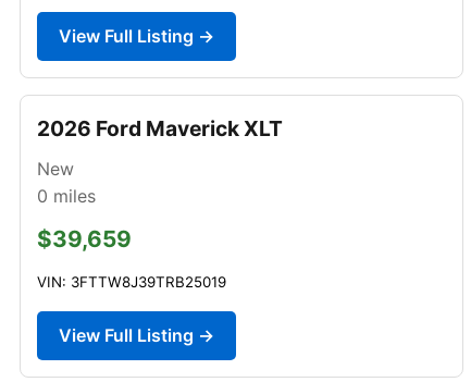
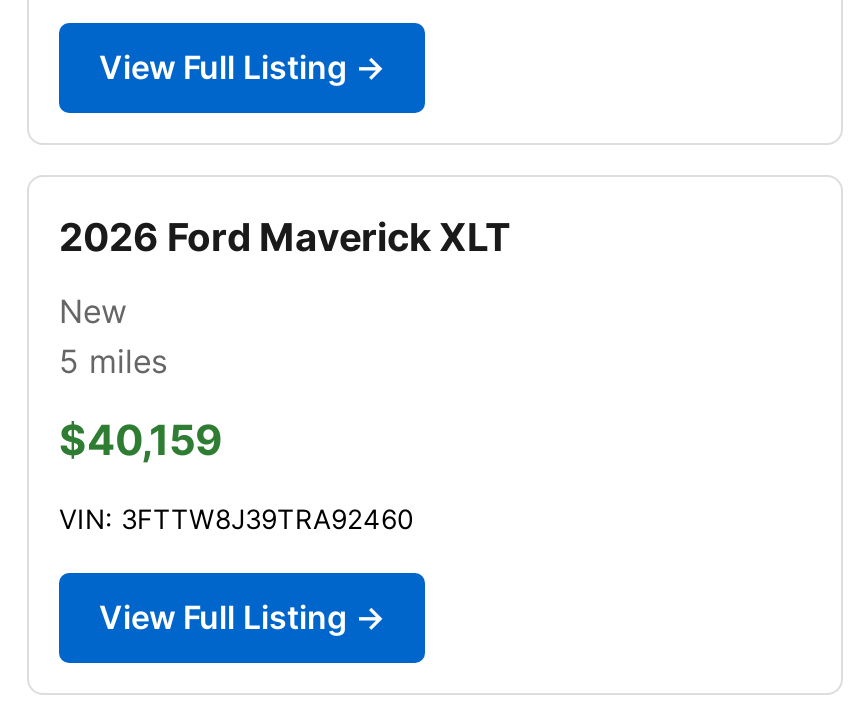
[37,185,96,207] 0 miles -> [59,341,167,381] 5 miles
[37,225,132,252] $39,659 -> [59,415,223,465] $40,159
[37,273,226,290] VIN: 3FTTW8J39TRB25019 -> [59,503,413,535] VIN: 3FTTW8J39TRA92460

